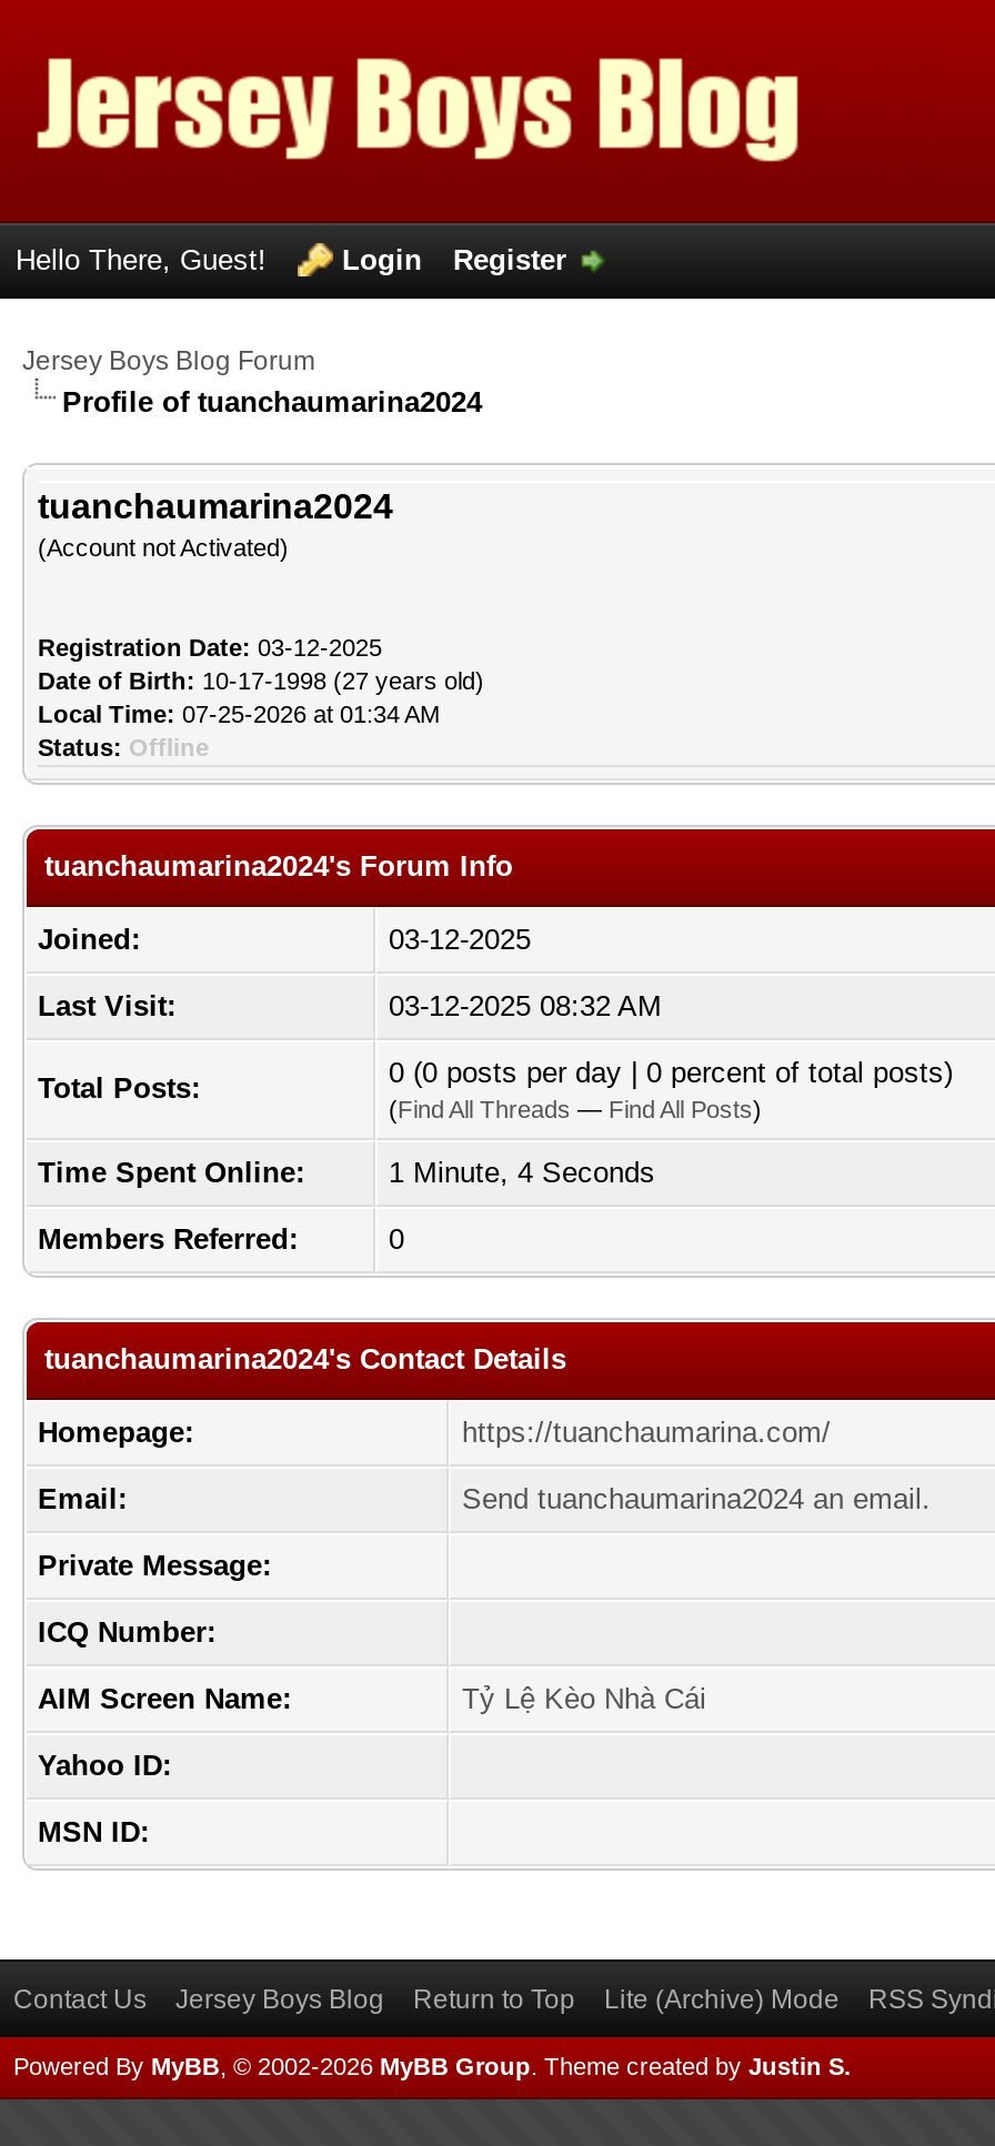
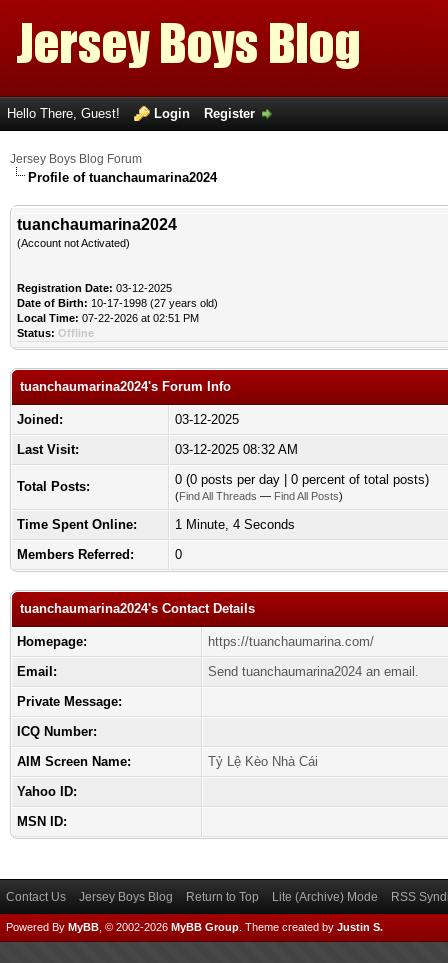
[38,701,440,727] Local Time: 07-25-2026 at 01:34 AM -> [17,312,199,324] Local Time: 07-22-2026 at 02:51 PM

